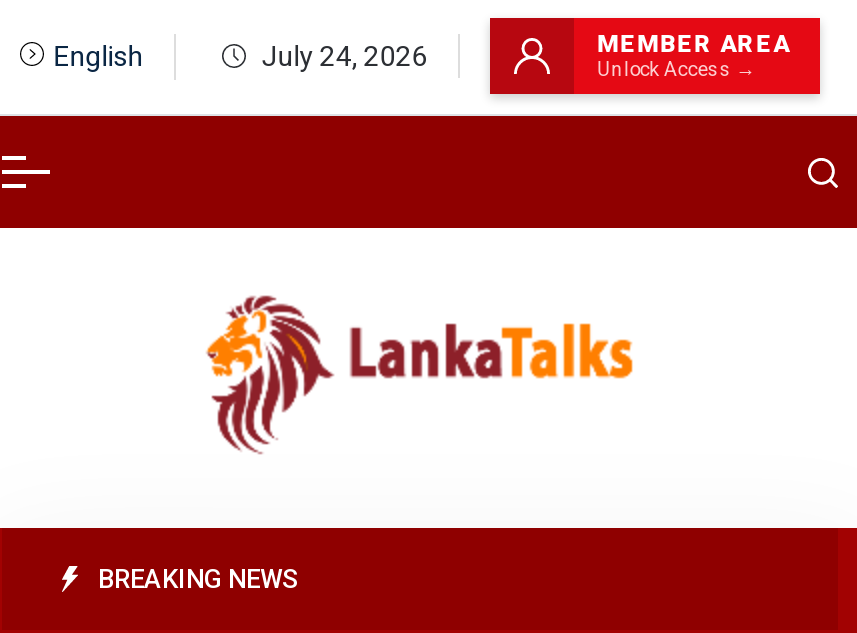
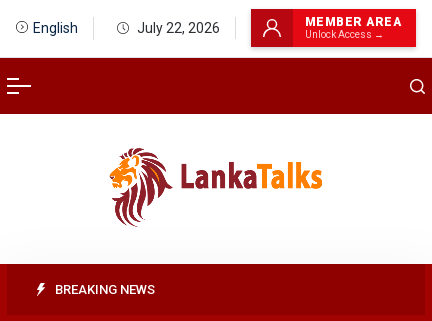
[262,40,428,72] July 24, 2026 -> [137,20,220,36] July 22, 2026

